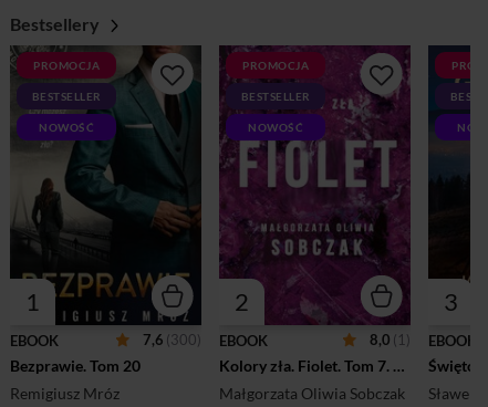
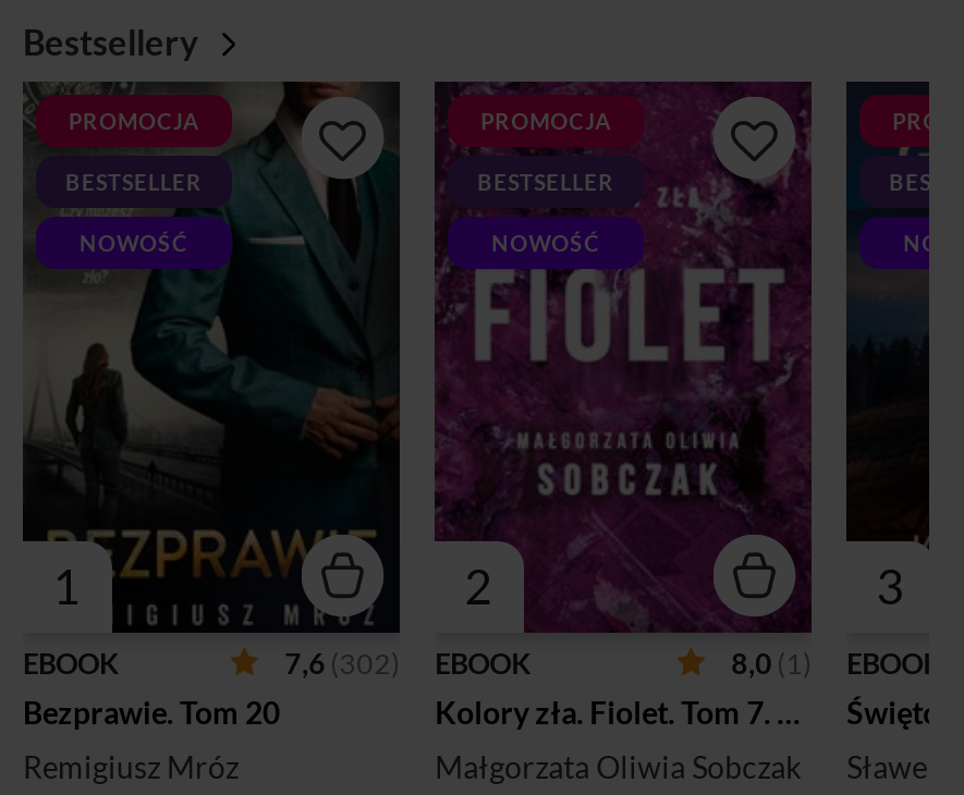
[143,331,268,349] 7,6 (300) EBOOK -> [285,645,531,681] 7,6 (302) EBOOK

